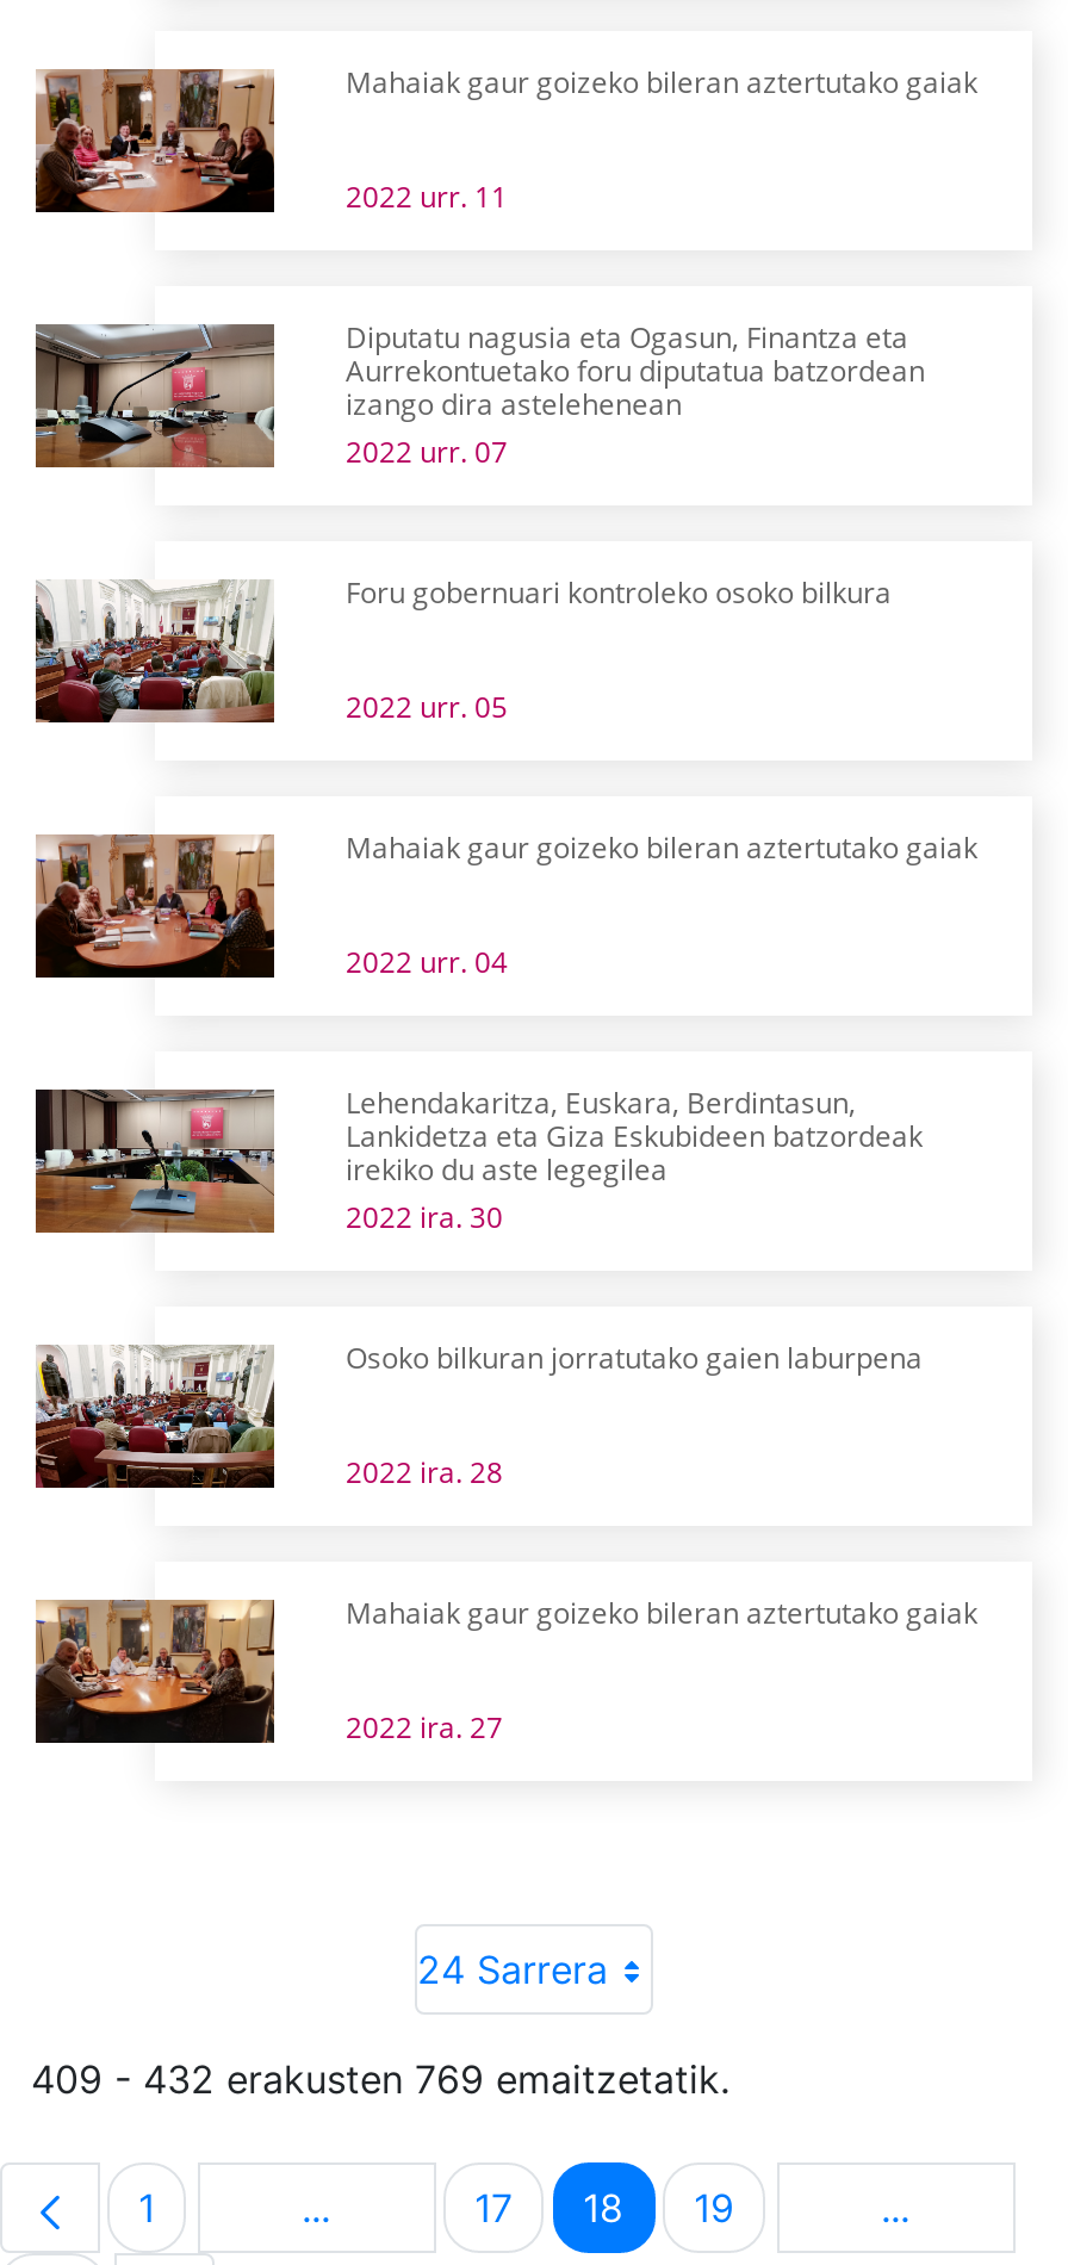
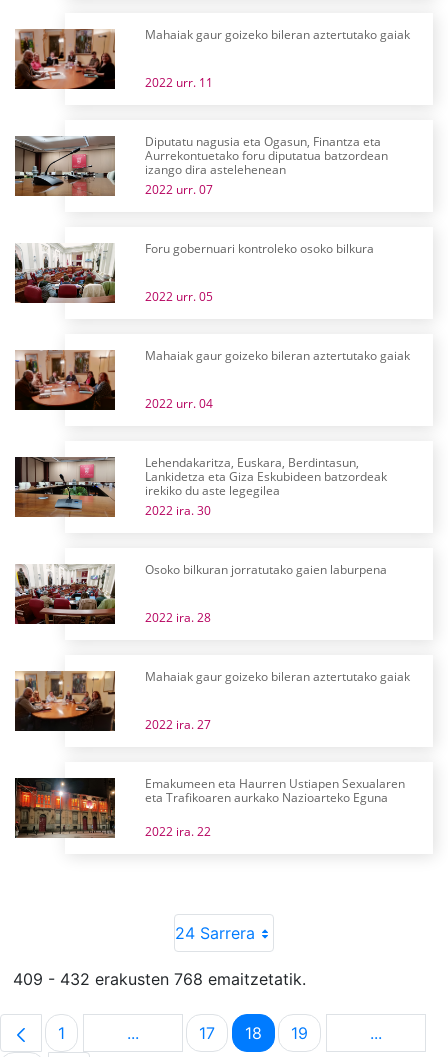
none -> [14,775,405,840] [image] | Emakumeen eta Haurren Ustiapen Sexualaren | eta Trafikoaren aurkako Nazioarteko Eguna | 2022 ira. 22
[31,2055,729,2103] 409 - 432 erakusten 769 emaitzetatik. -> [13,969,306,989] 409 - 432 erakusten 768 emaitzetatik.

